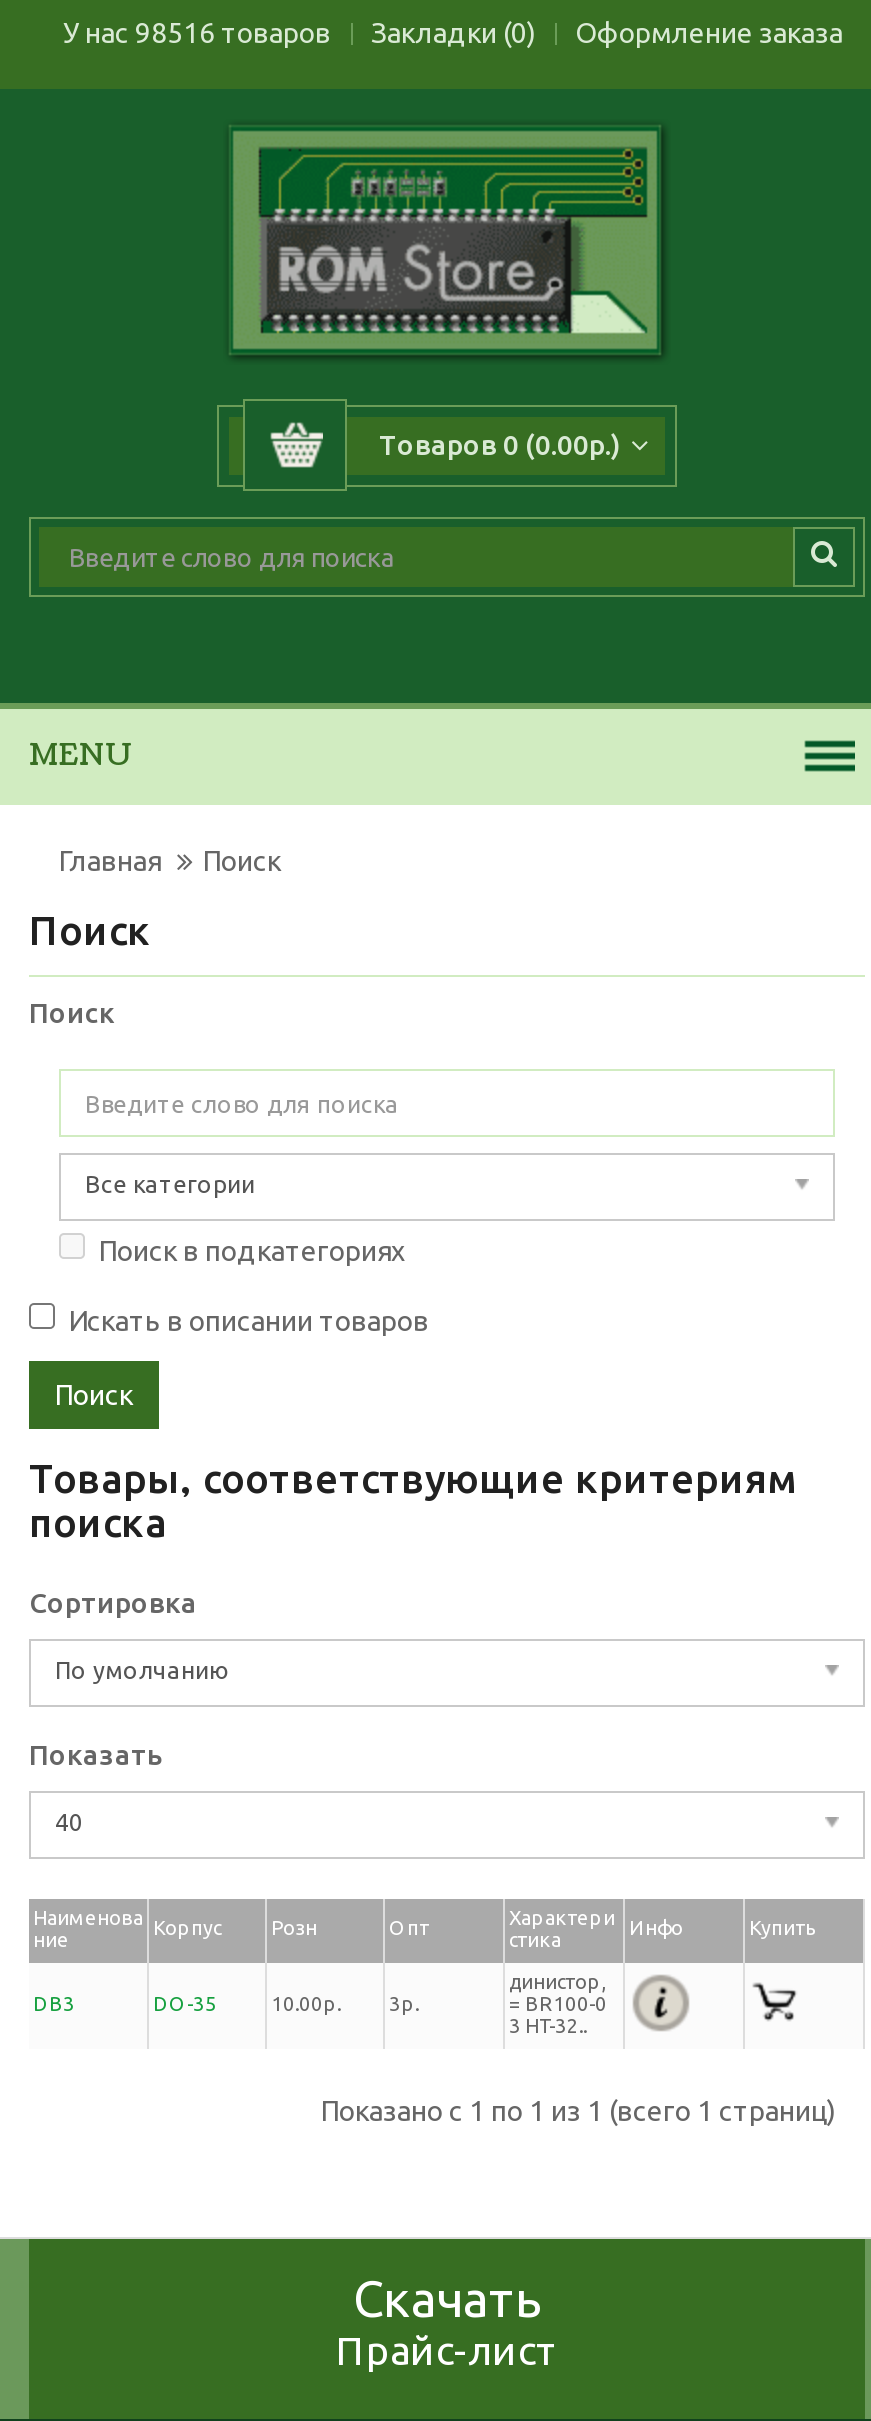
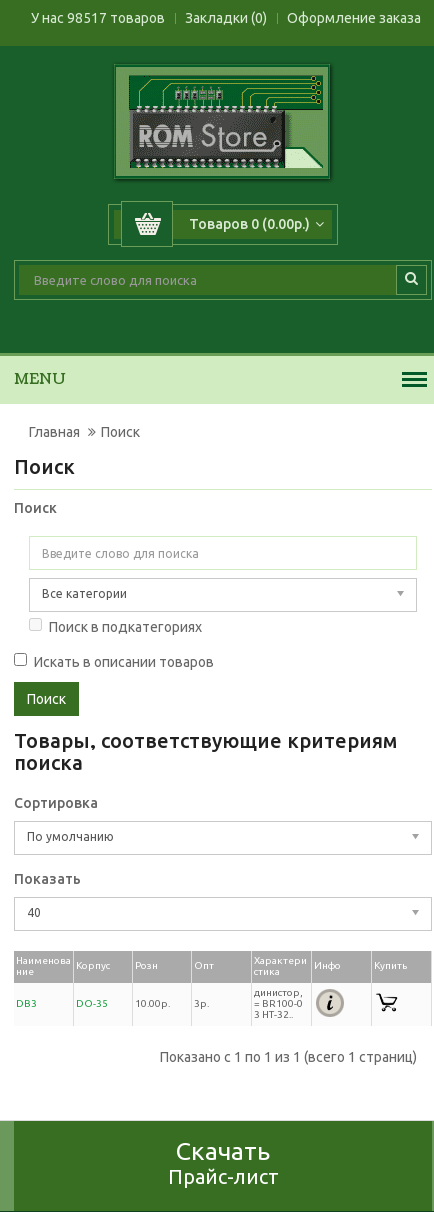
[63,17,843,49] У нас 98516 товаров Закладки (0) Оформление заказа -> [31,10,421,26] У нас 98517 товаров Закладки (0) Оформление заказа

